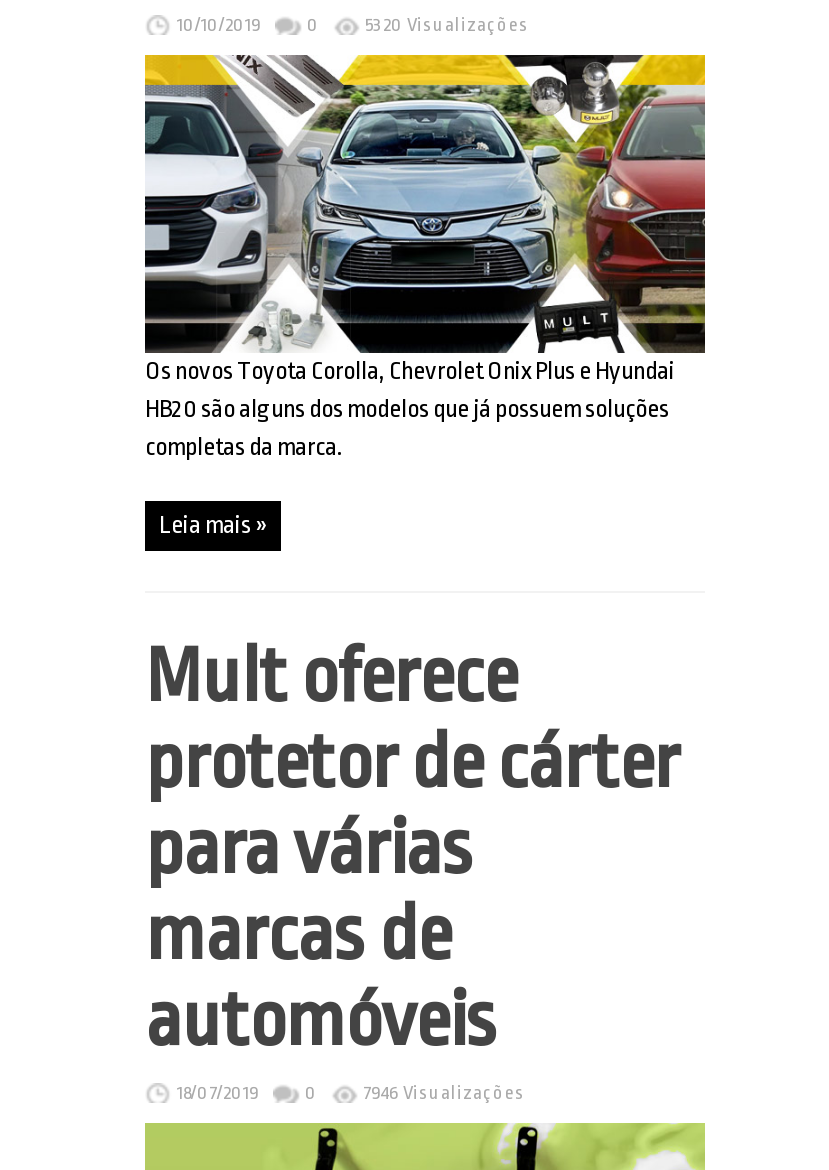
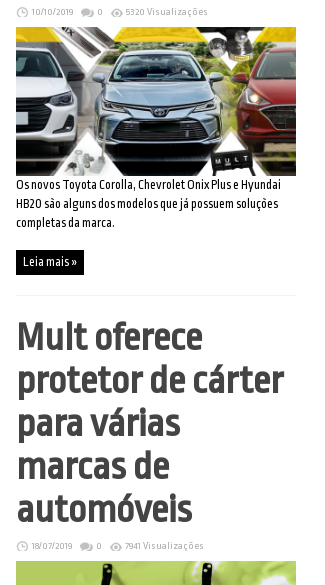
[363,1082,525,1102] 7946 Visualizações -> [125,541,204,551] 7941 Visualizações

